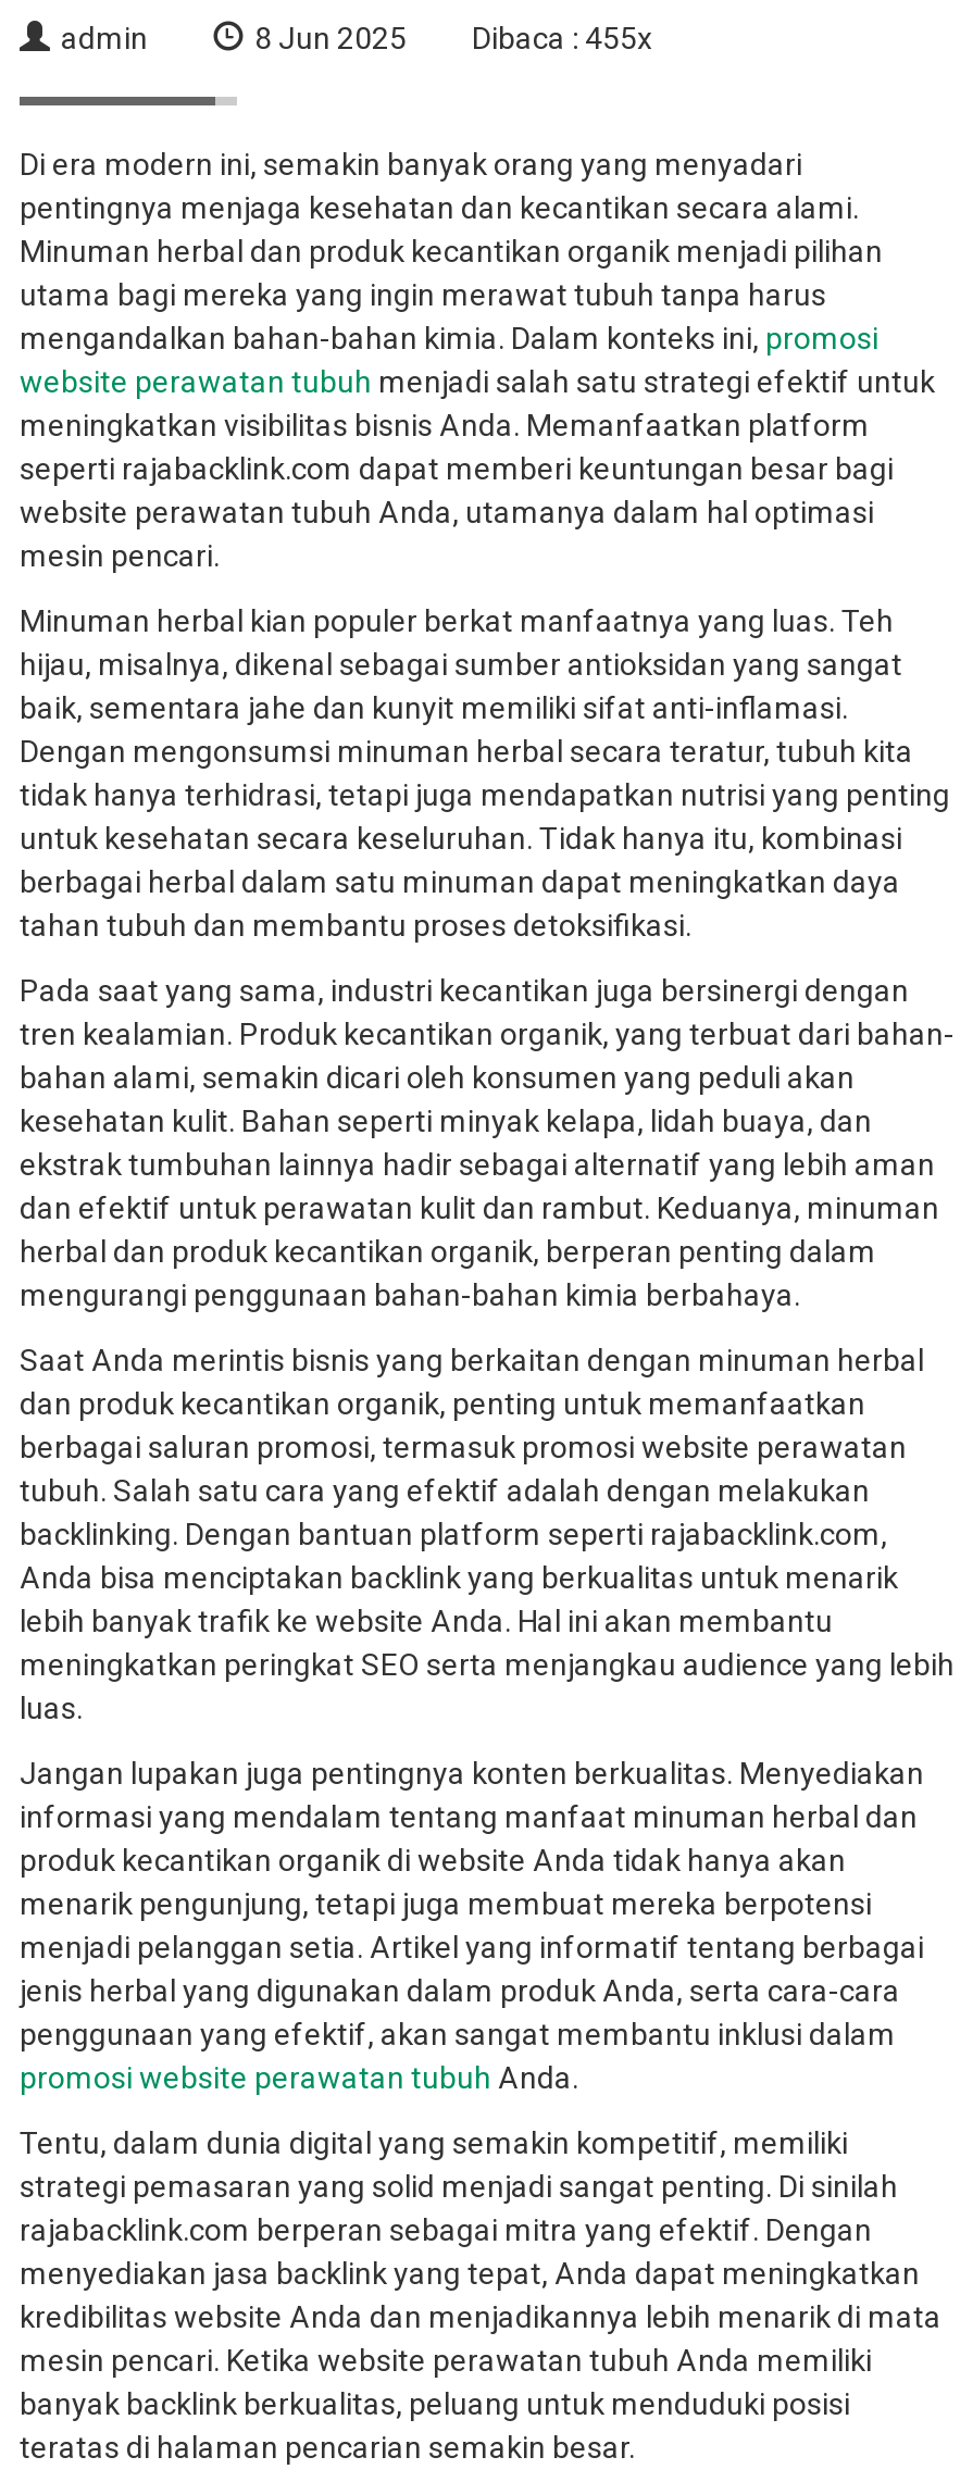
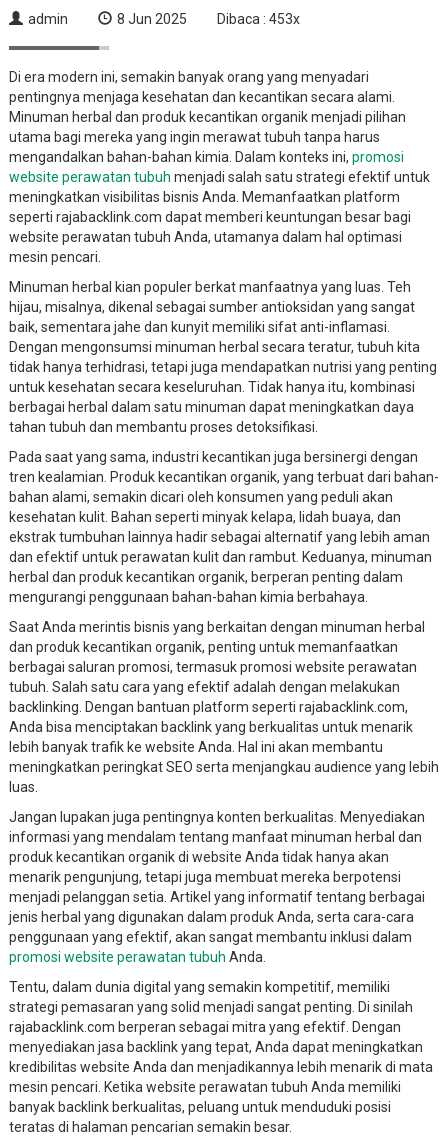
[254,21,652,56] 8 Jun 2025 Dibaca : 455x -> [117,11,300,27] 8 Jun 2025 Dibaca : 453x

